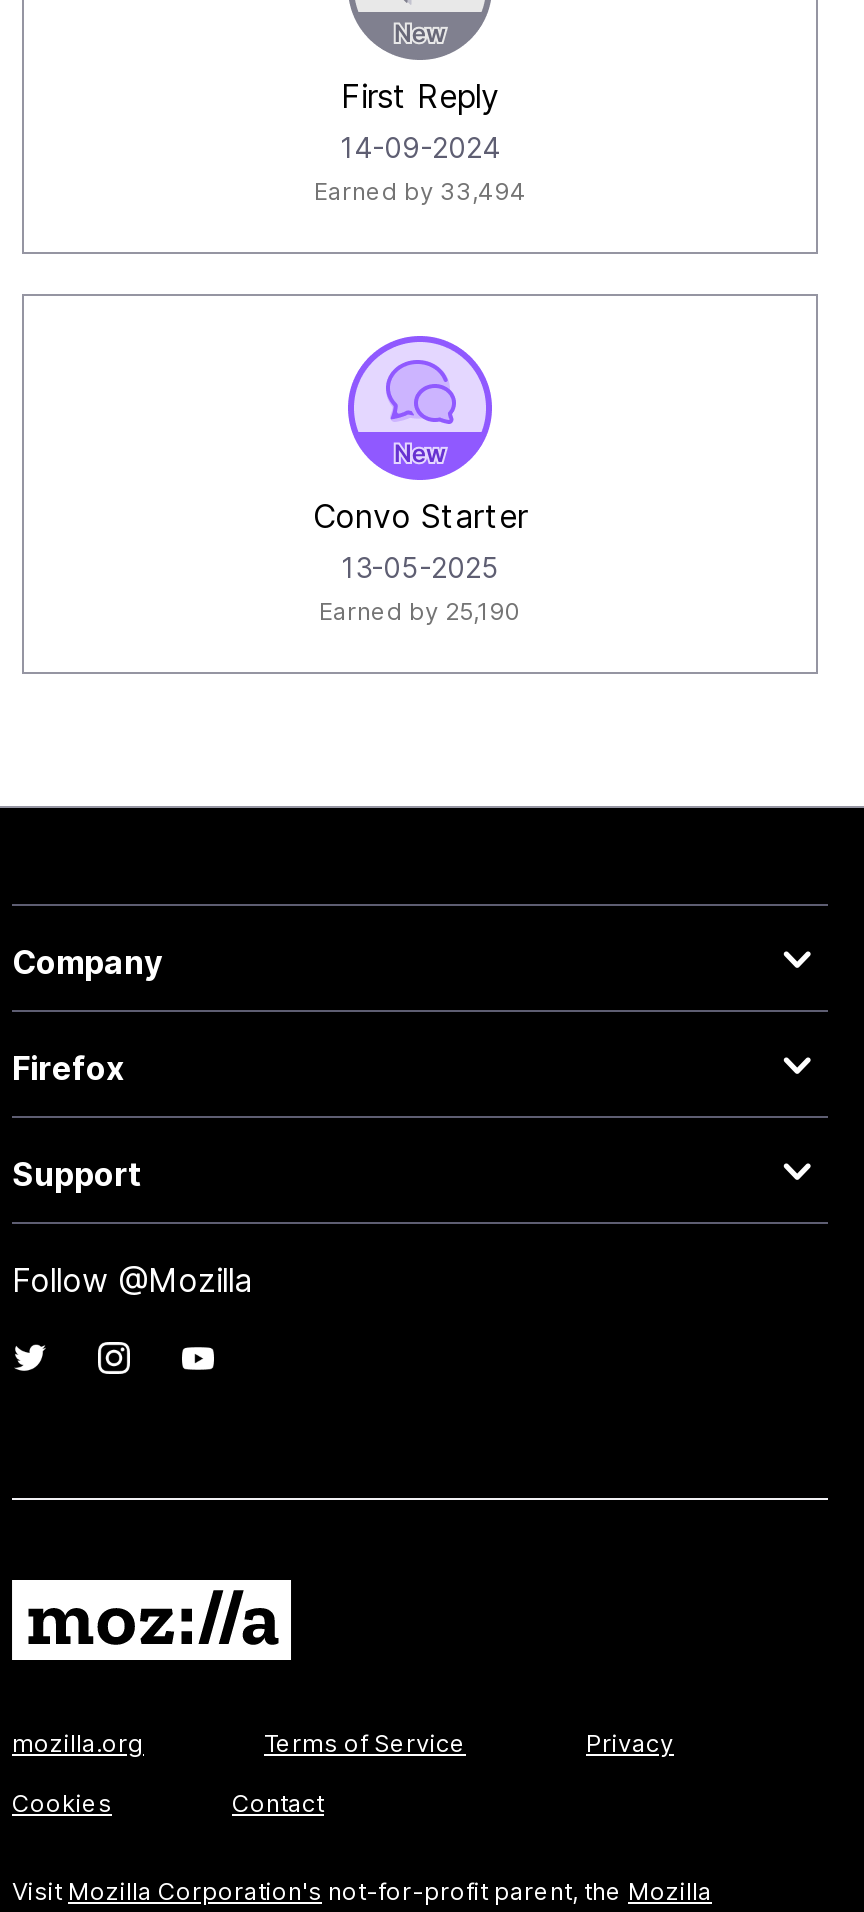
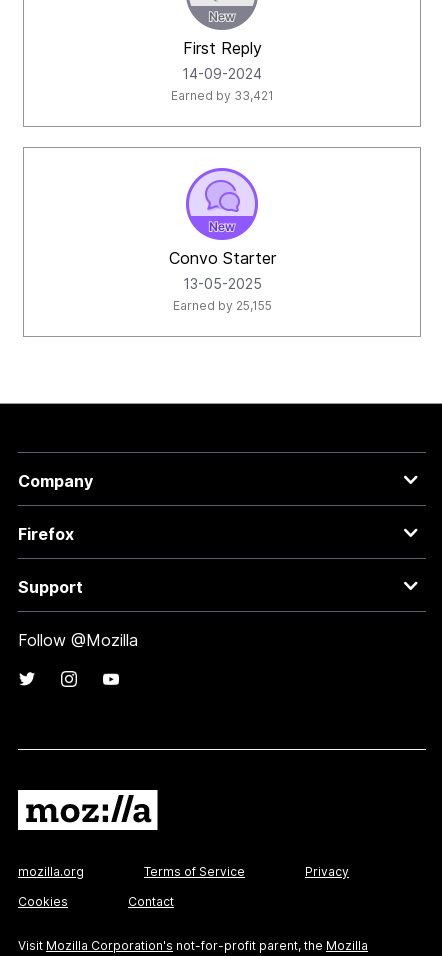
[314,176,526,206] Earned by 33,494 -> [170,88,273,103] Earned by 33,421
[319,596,521,626] Earned by 25,190 -> [172,298,271,313] Earned by 25,155

